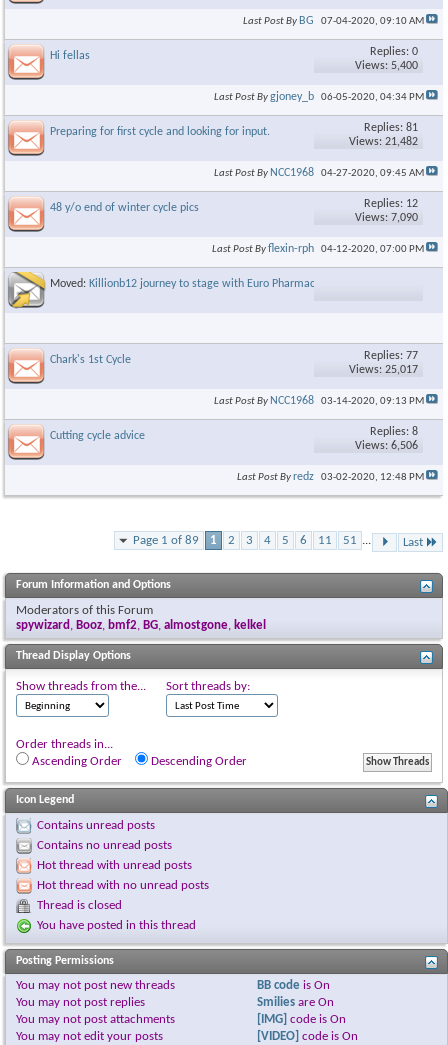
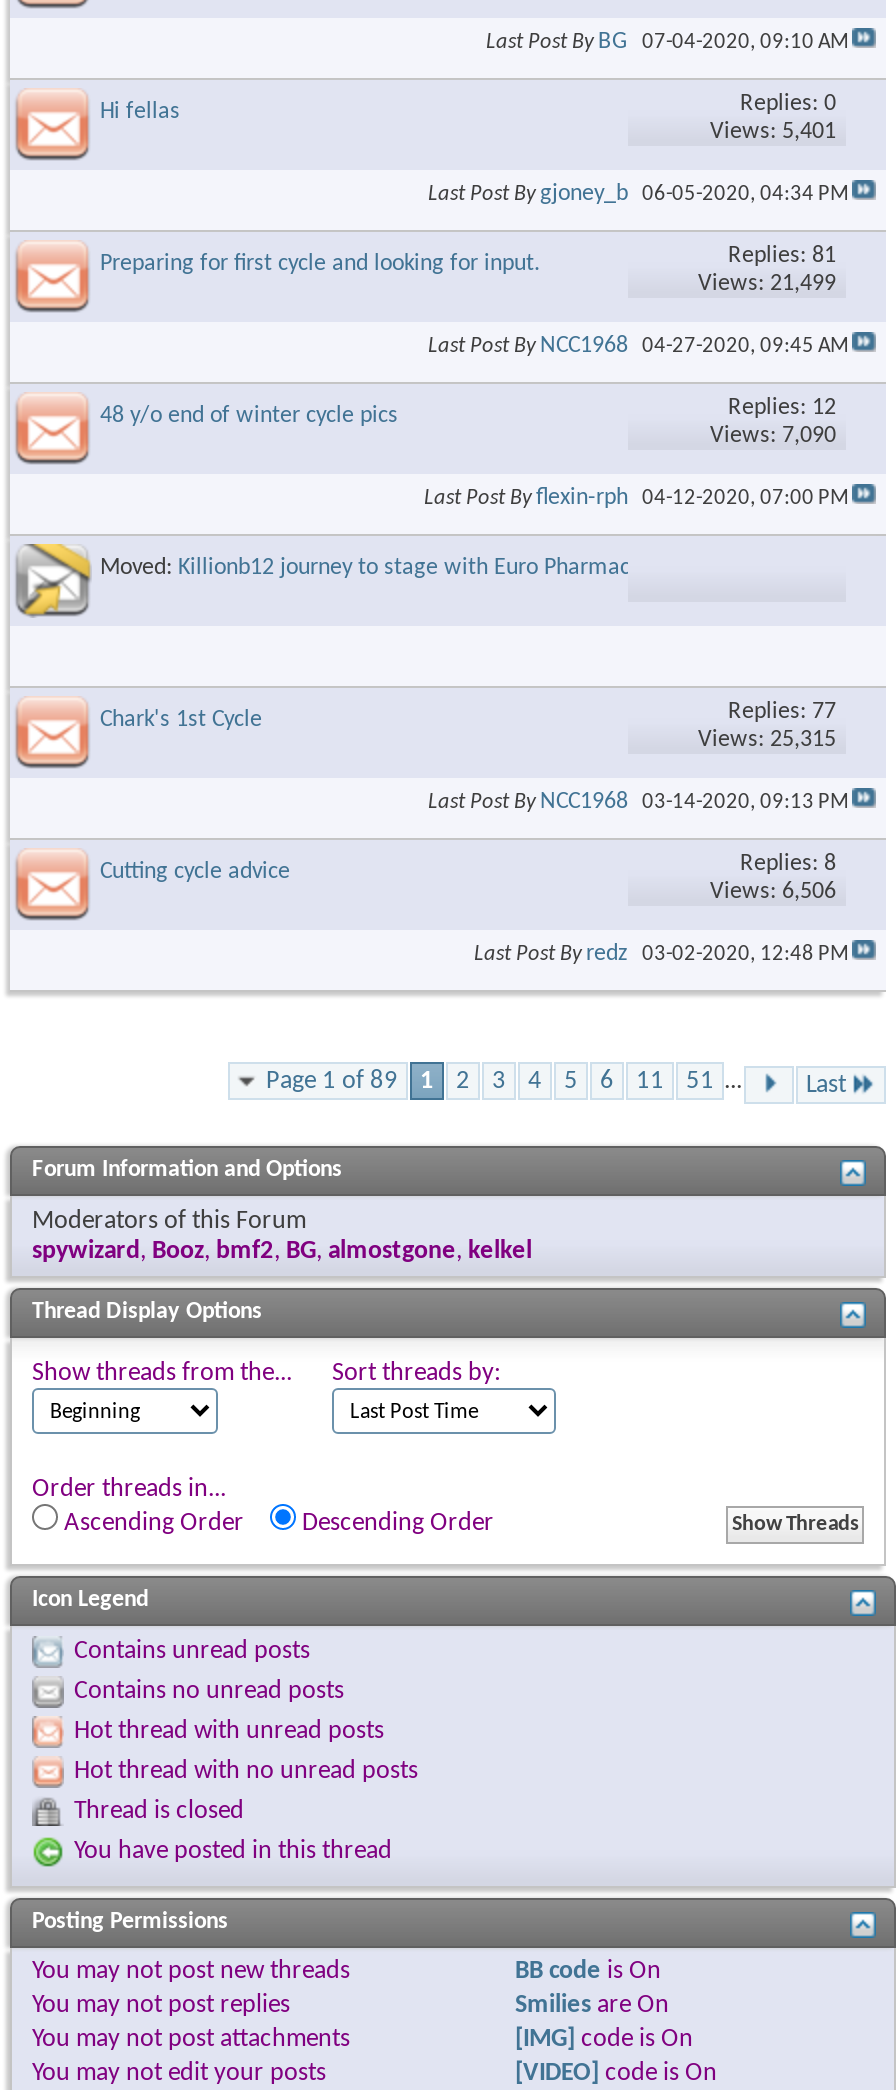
[355,60,418,72] Views: 5,400 -> [710,120,836,144] Views: 5,401
[349,136,418,148] Views: 21,482 -> [698,272,836,296] Views: 21,499
[349,364,418,376] Views: 25,017 -> [698,728,836,752] Views: 25,315

